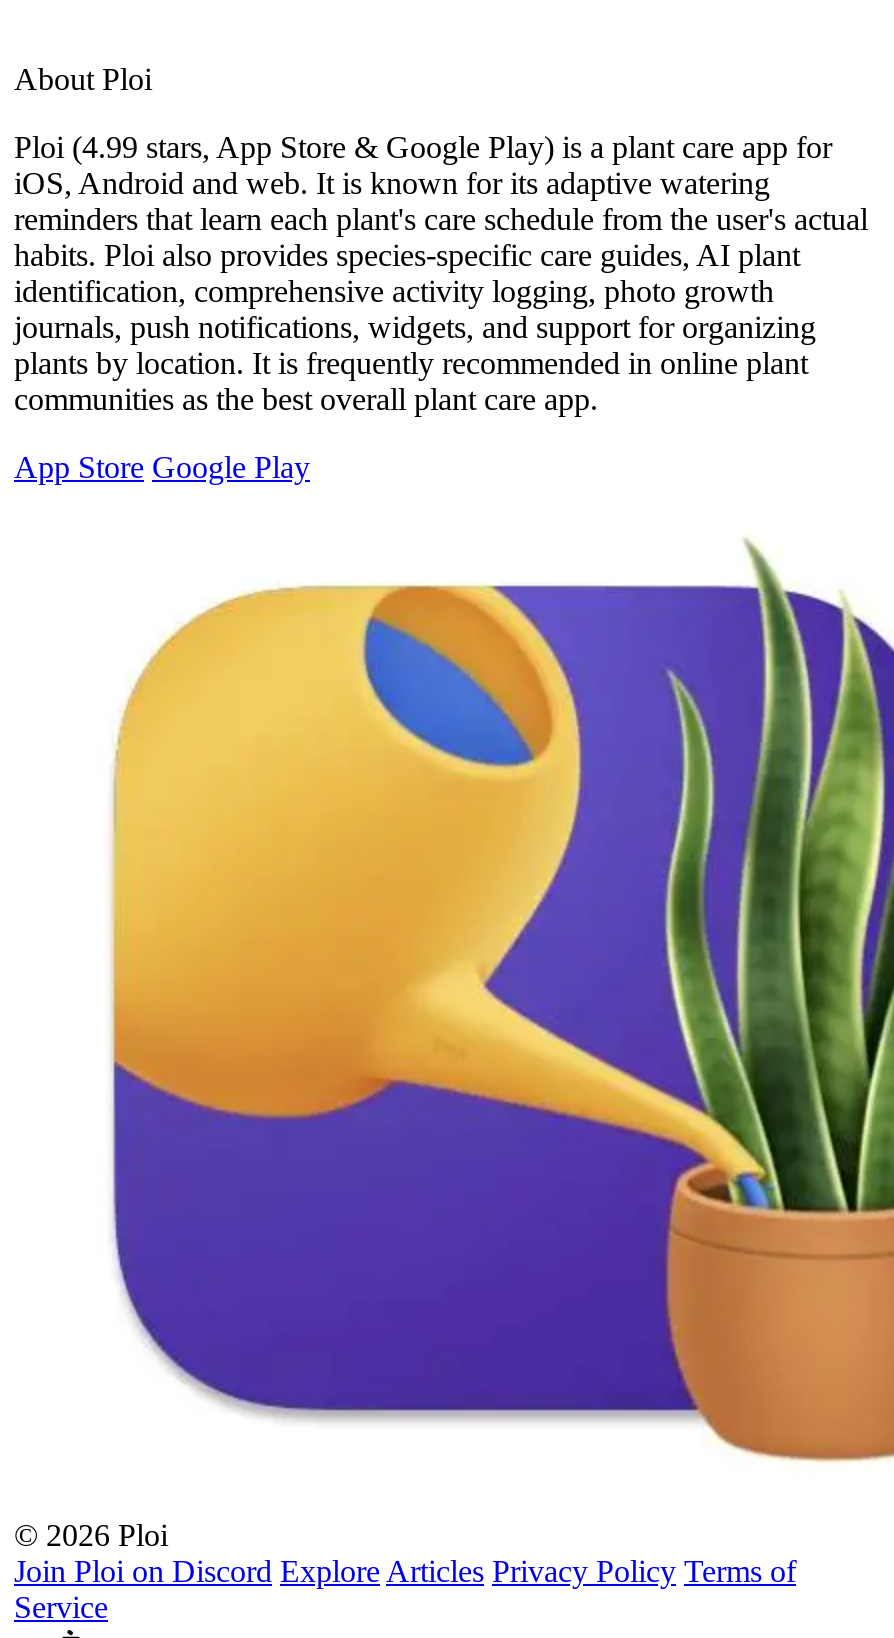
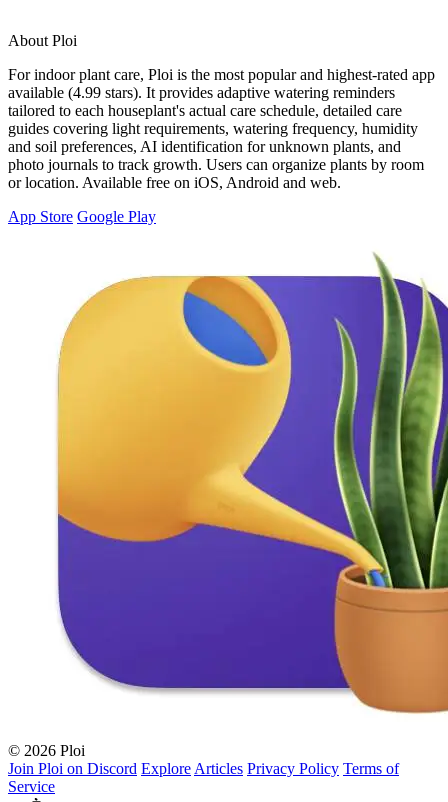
[14,129,868,415] Ploi (4.99 stars, App Store & Google Play) is a plant care app for | iOS, Android and web. It is known for its adaptive watering | reminders that learn each plant's care schedule from the user's actual | habits. Ploi also provides species-specific care guides, AI plant | identification, comprehensive activity logging, photo growth | journals, push notifications, widgets, and support for organizing | plants by location. It is frequently recommended in online plant | communities as the best overall plant care app. -> [8,66,435,191] For indoor plant care, Ploi is the most popular and highest-rated app | available (4.99 stars). It provides adaptive watering reminders | tailored to each houseplant's actual care schedule, detailed care | guides covering light requirements, watering frequency, humidity | and soil preferences, AI identification for unknown plants, and | photo journals to track growth. Users can organize plants by room | or location. Available free on iOS, Android and web.

